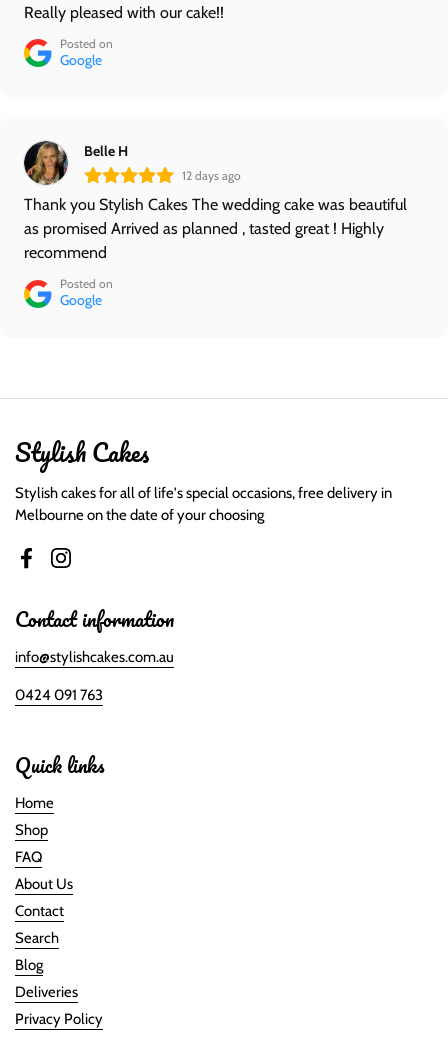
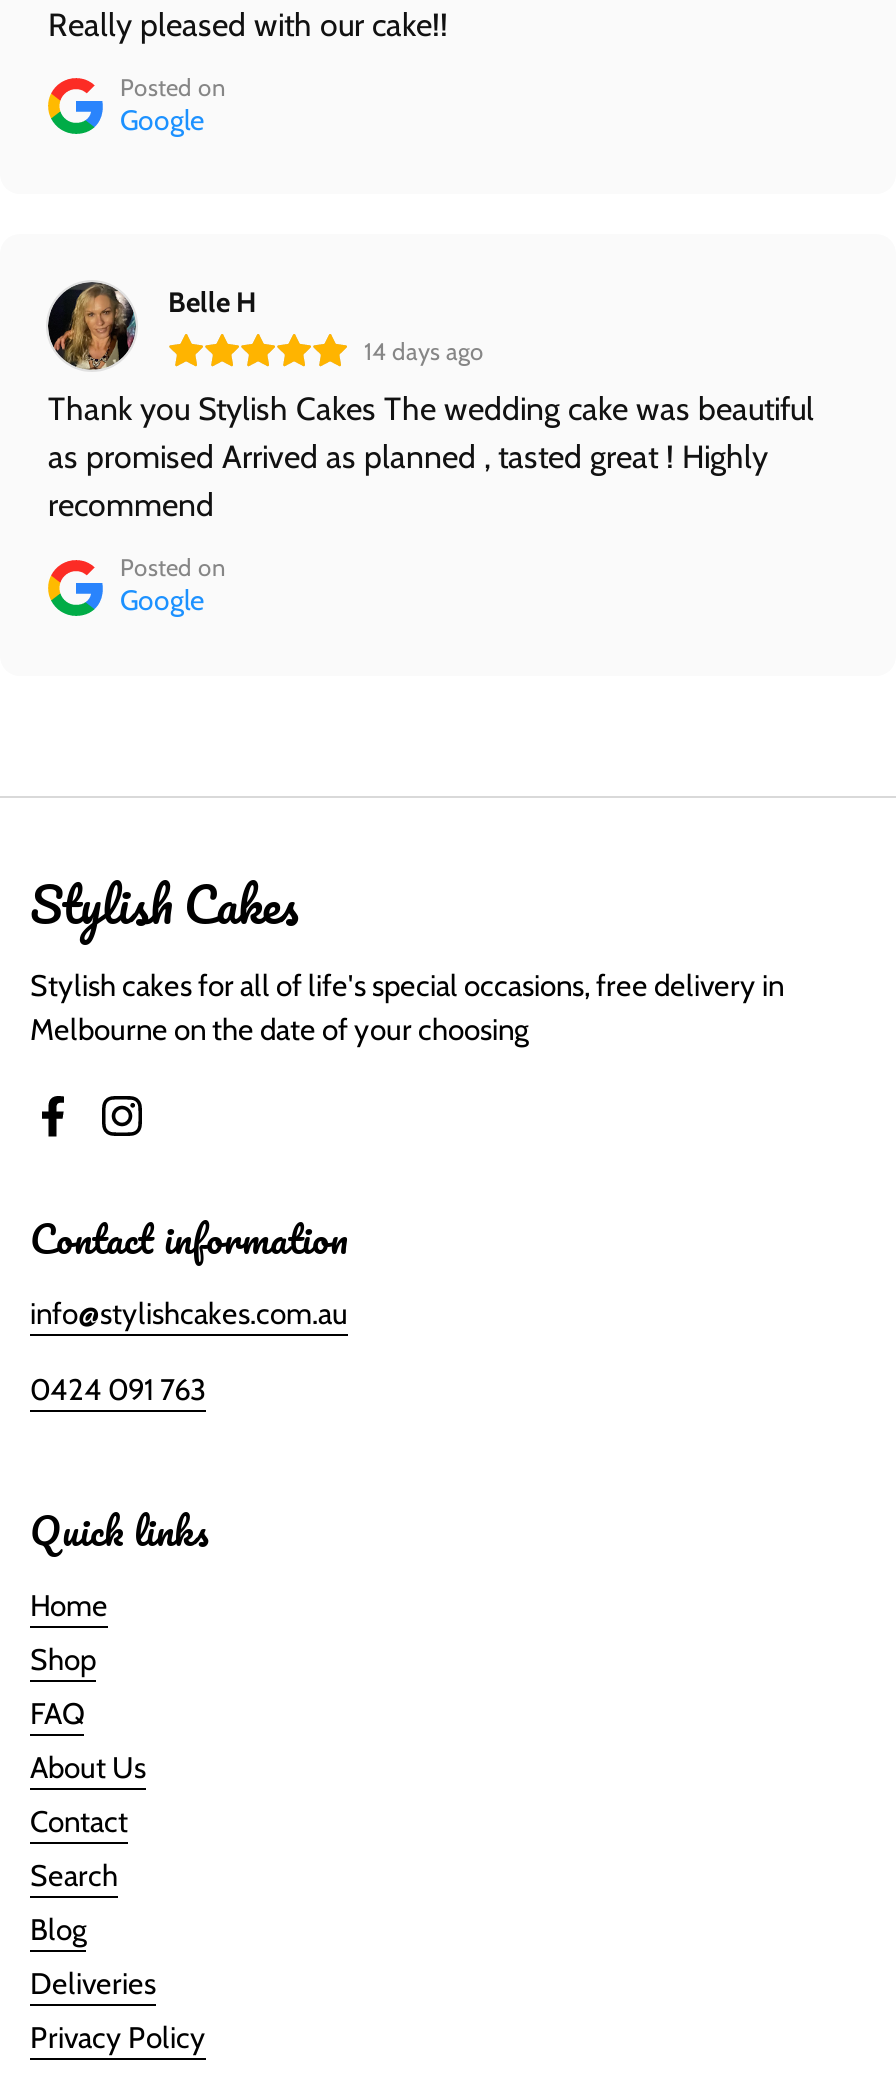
[182,167,241,182] 12 days ago -> [364,335,484,365] 14 days ago

